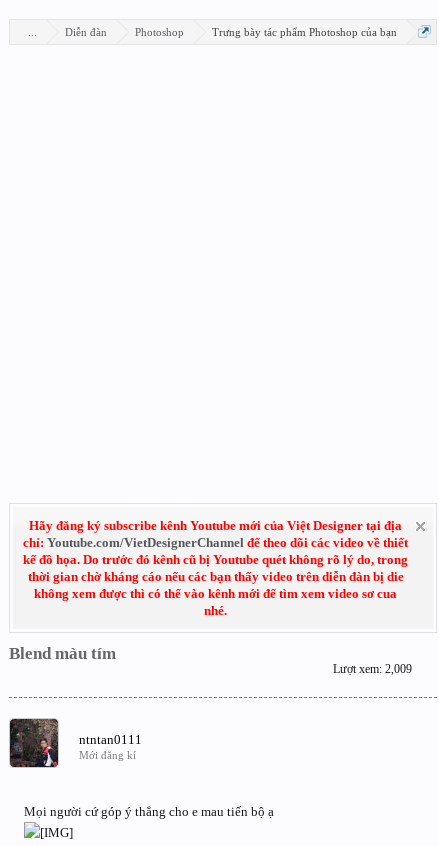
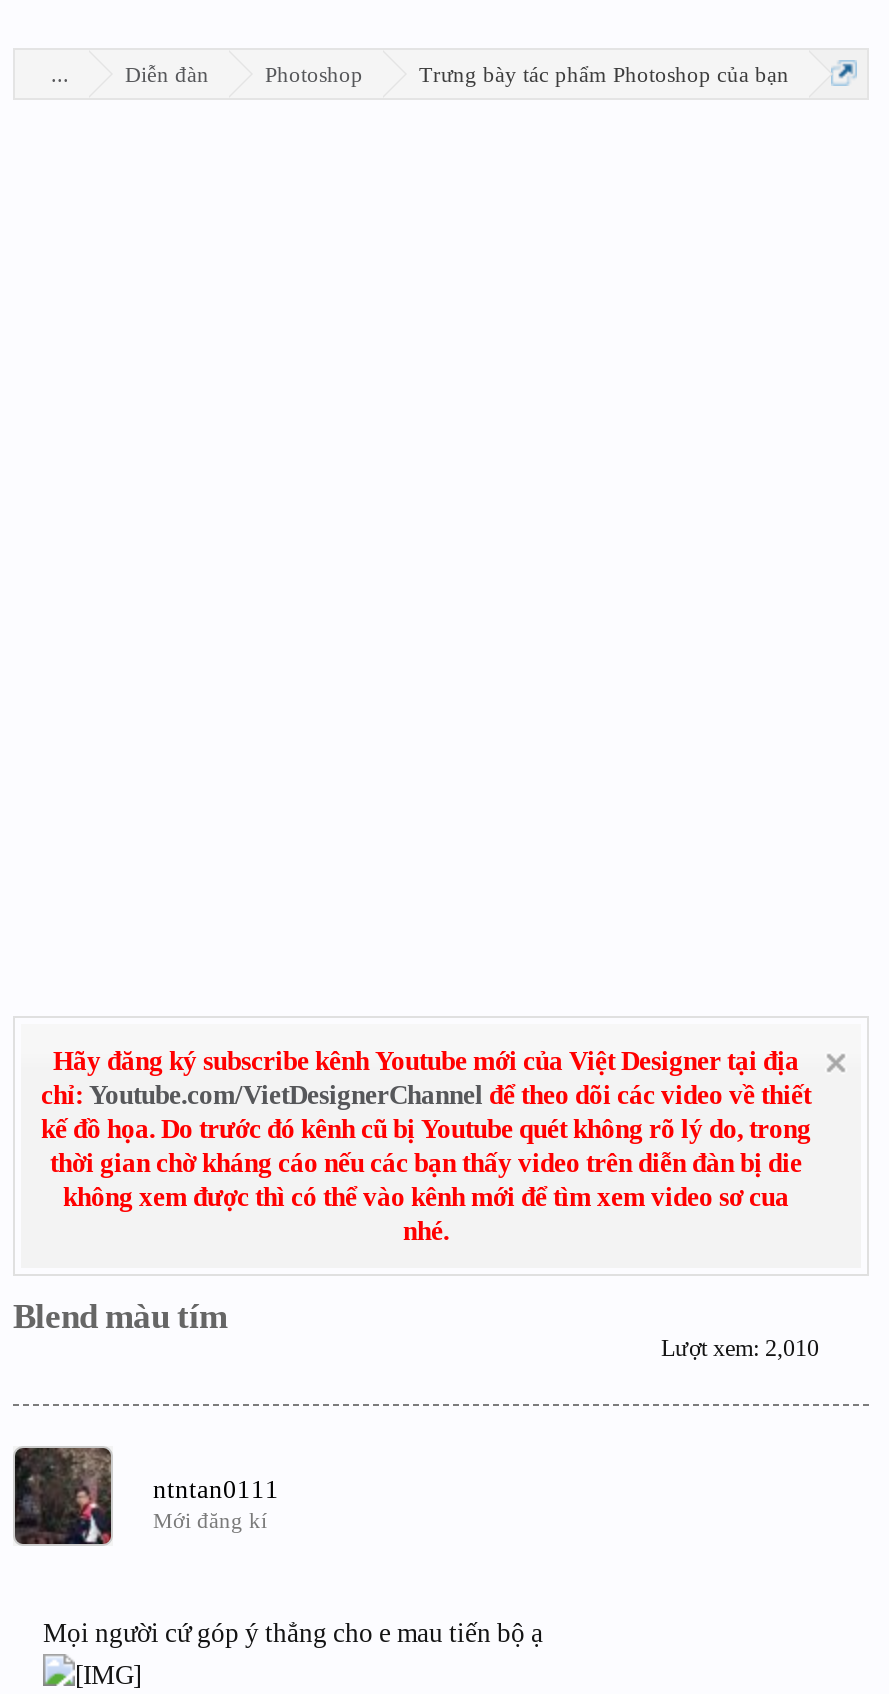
[333,662,412,676] Lượt xem: 2,009 -> [661,1334,819,1362] Lượt xem: 2,010

